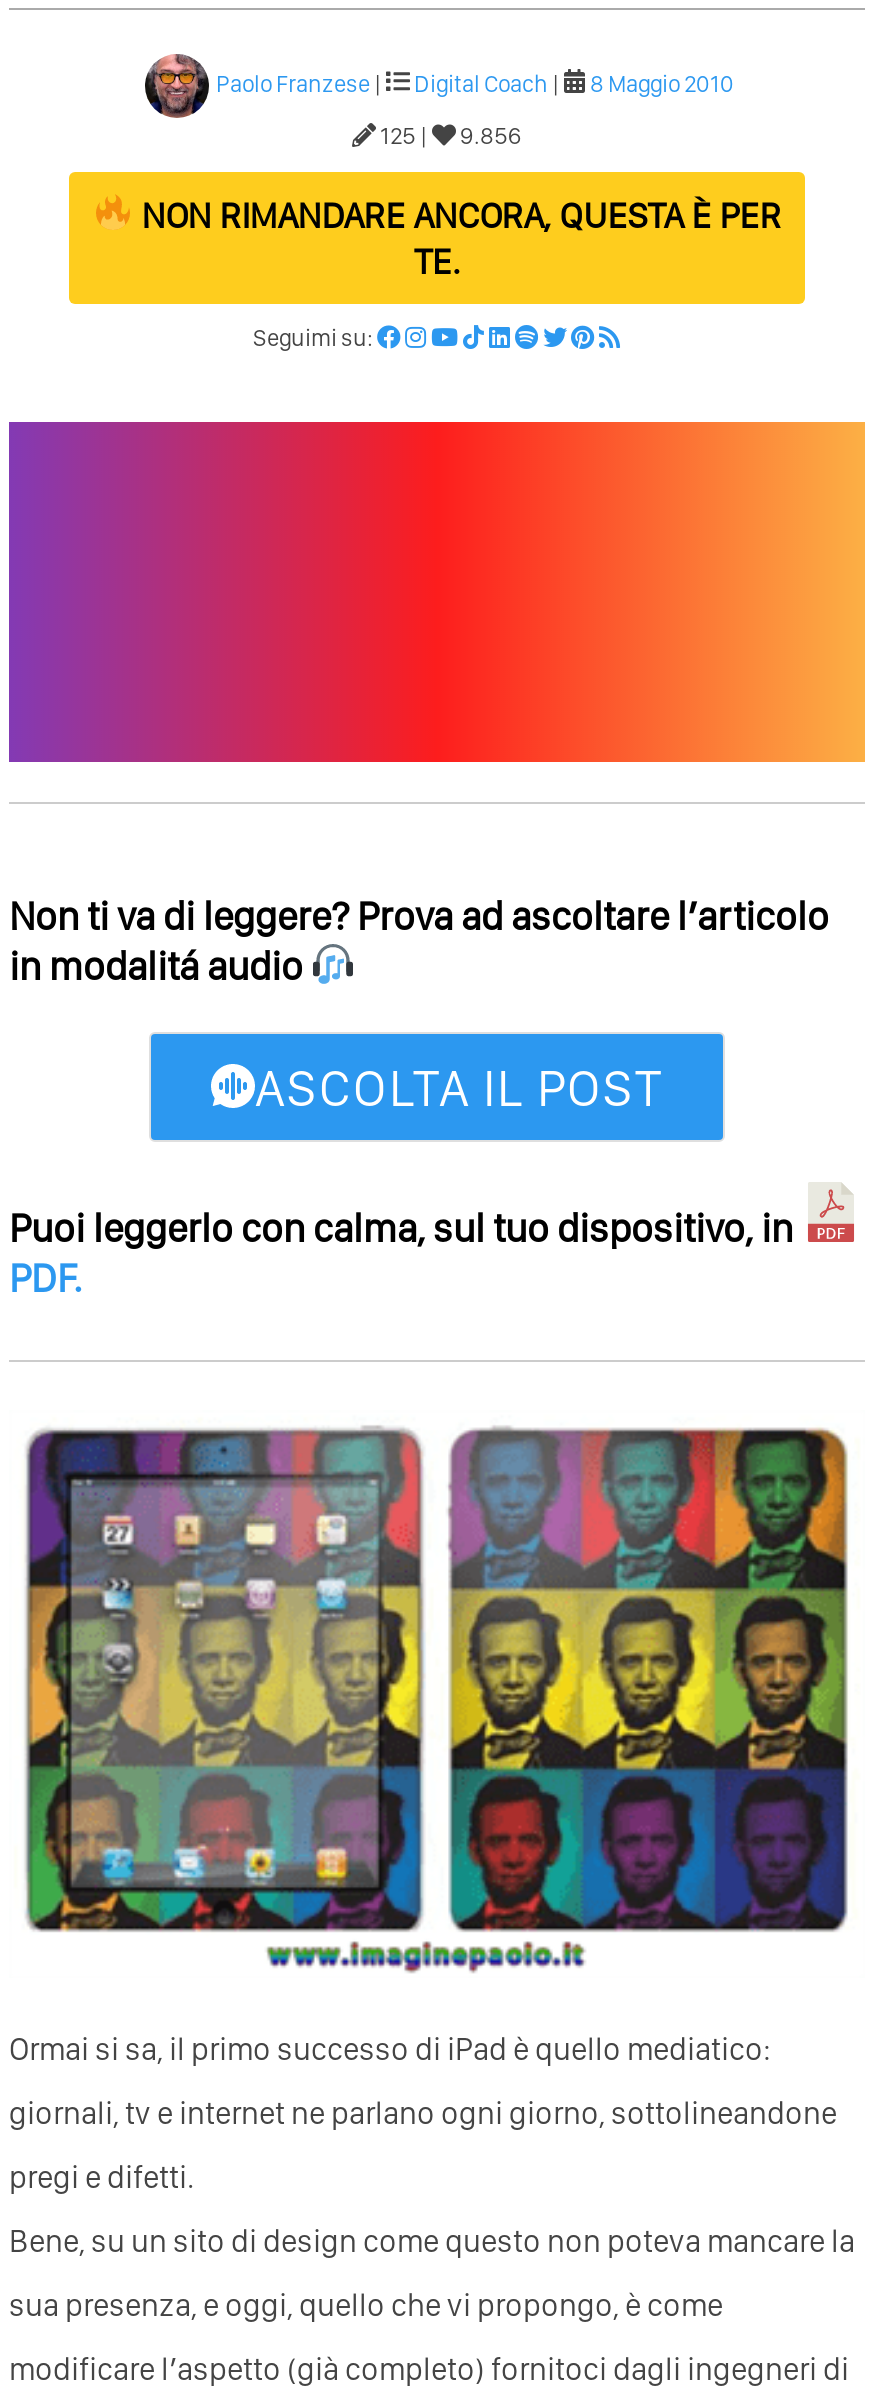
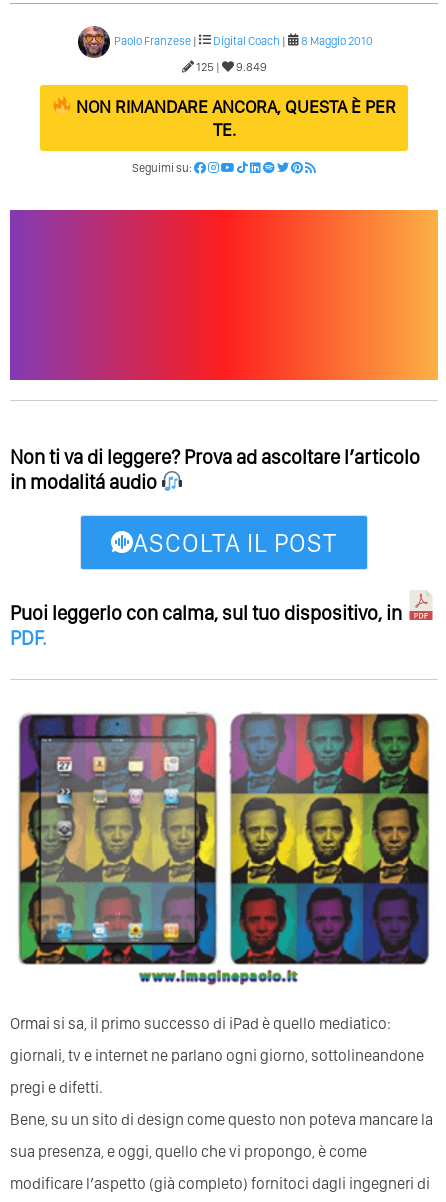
[456,121,522,149] 9.856 -> [233,59,266,73] 9.849

